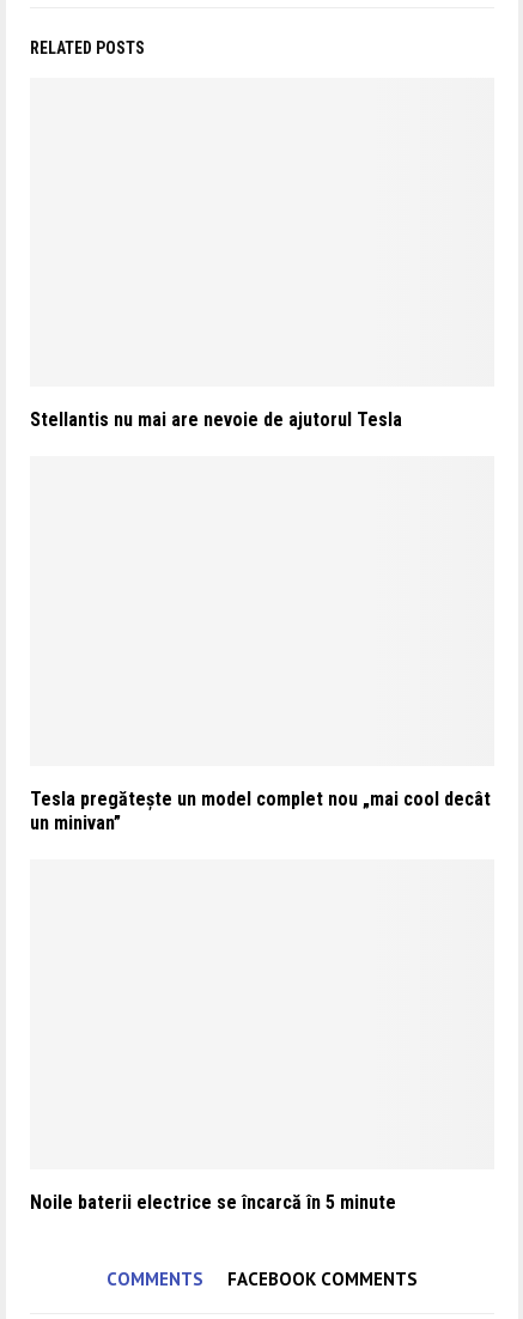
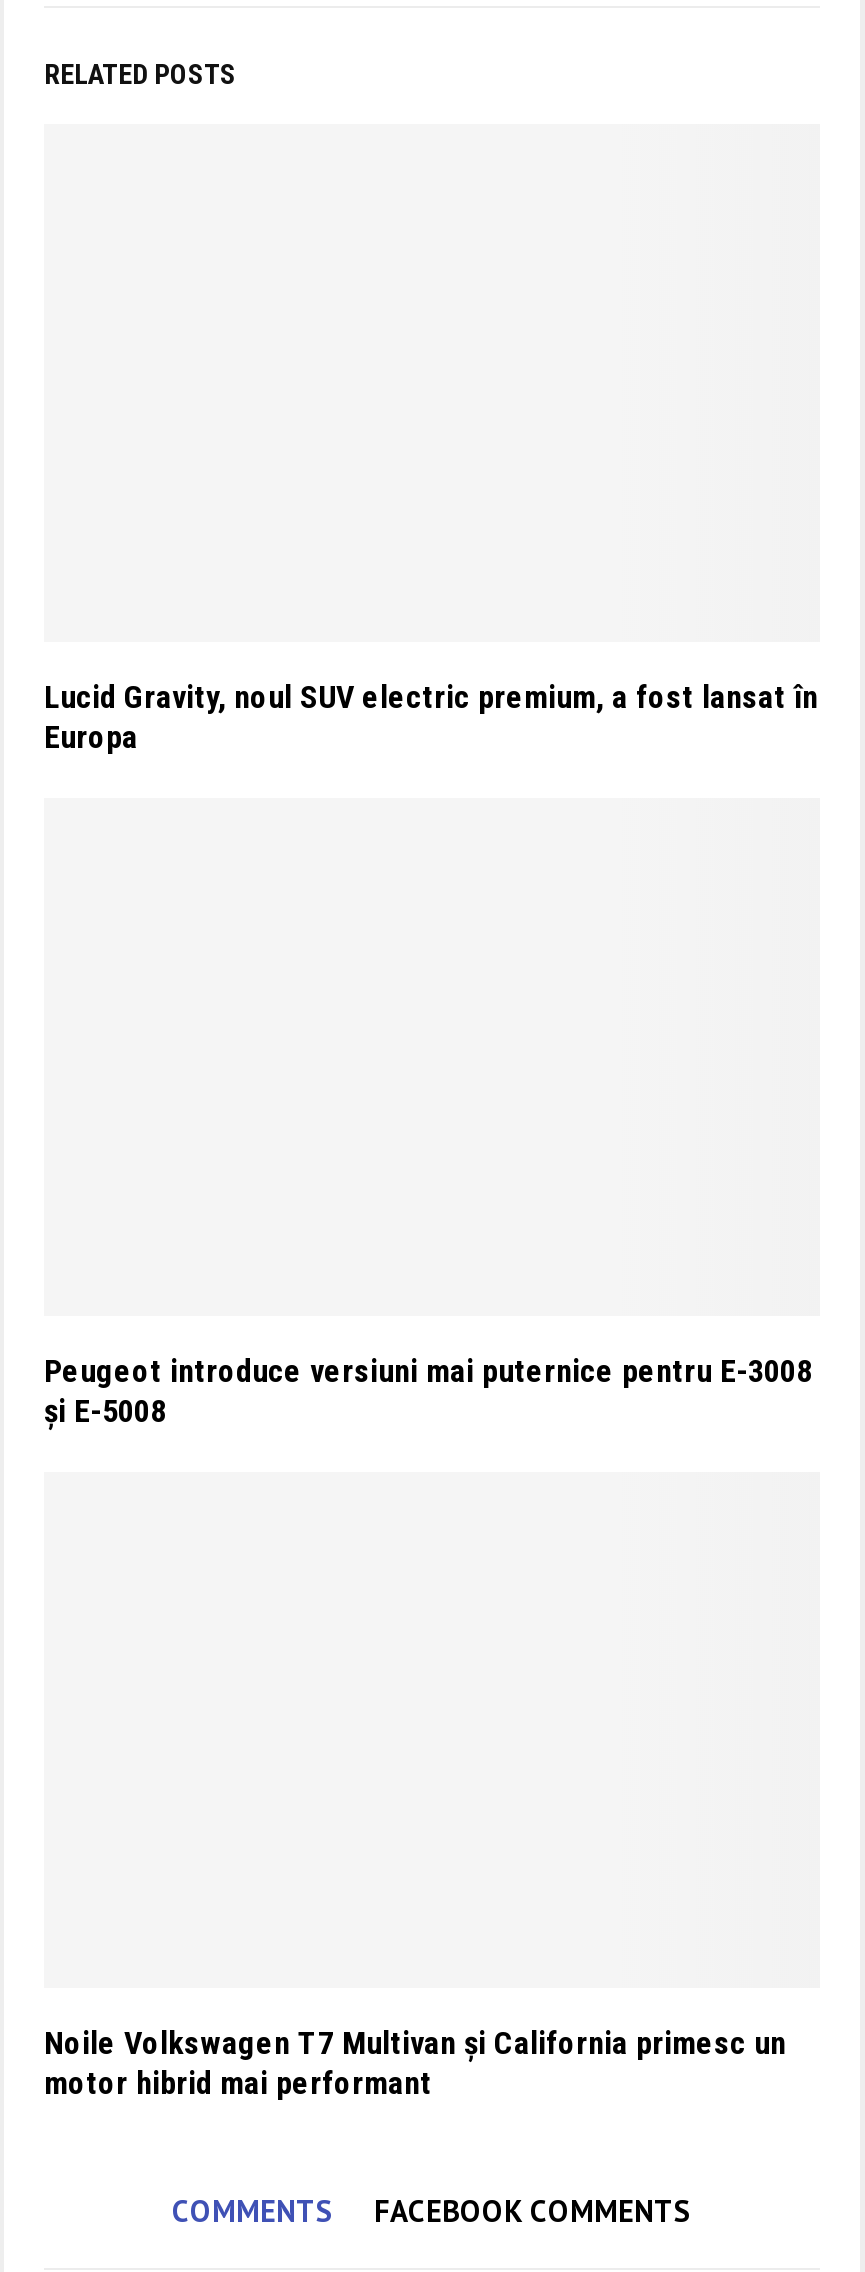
[30,409,402,431] Stellantis nu mai are nevoie de ajutorul Tesla -> [44,679,818,757] Lucid Gravity, noul SUV electric premium, a fost lansat în | Europa
[30,788,491,834] Tesla pregătește un model complet nou „mai cool decât | un minivan” -> [44,1352,812,1430] Peugeot introduce versiuni mai puternice pentru E-3008 | și E-5008
[30,1190,396,1213] Noile baterii electrice se încarcă în 5 minute -> [44,2025,786,2103] Noile Volkswagen T7 Multivan și California primesc un | motor hibrid mai performant

